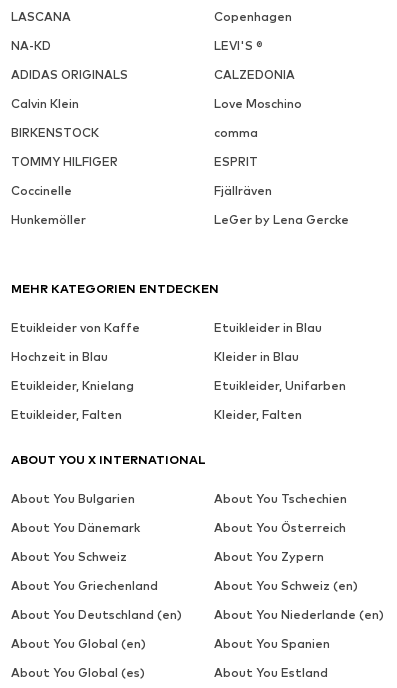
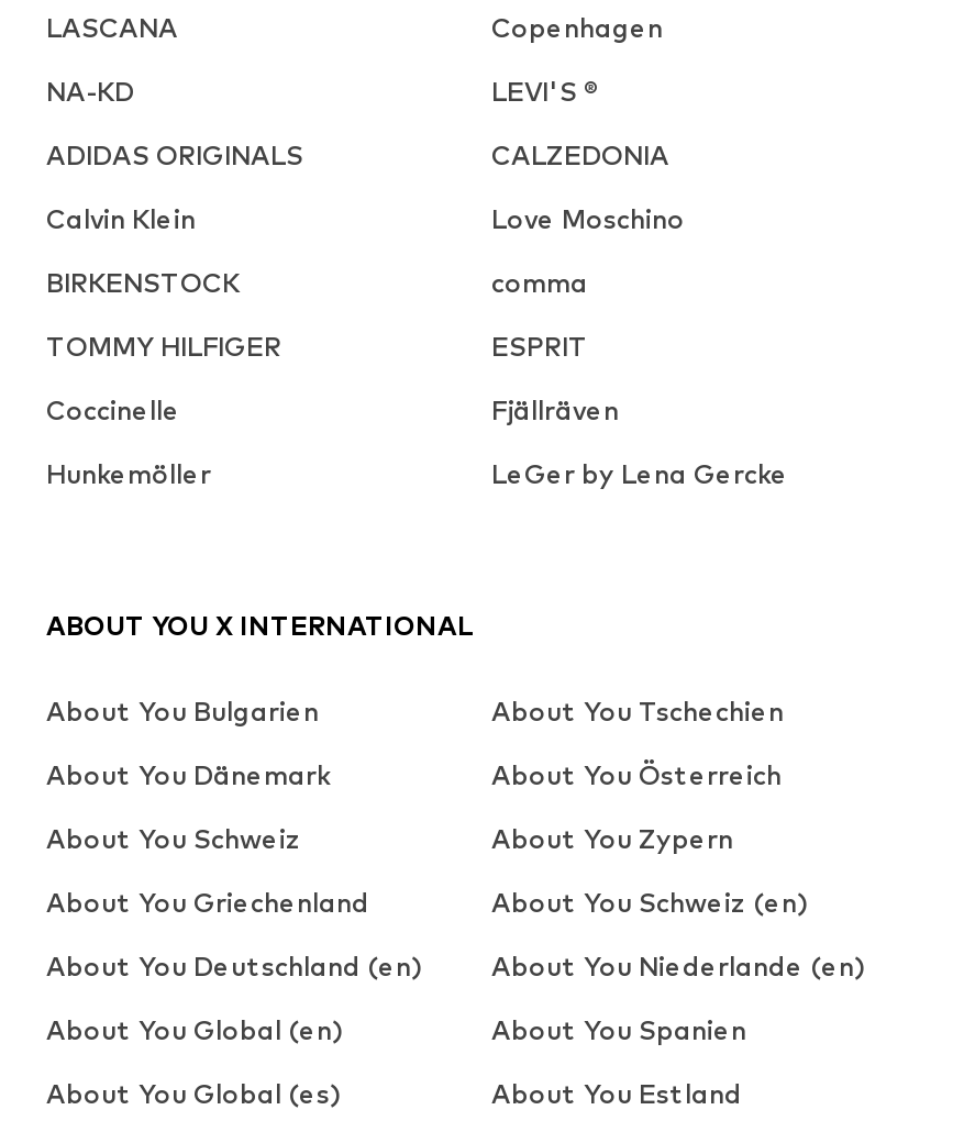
[11,281,345,422] MEHR KATEGORIEN ENTDECKEN | Etuikleider von Kaffe | Etuikleider in Blau | Hochzeit in Blau | Kleider in Blau | Etuikleider, Knielang | Etuikleider, Unifarben | Etuikleider, Falten | Kleider, Falten -> none

